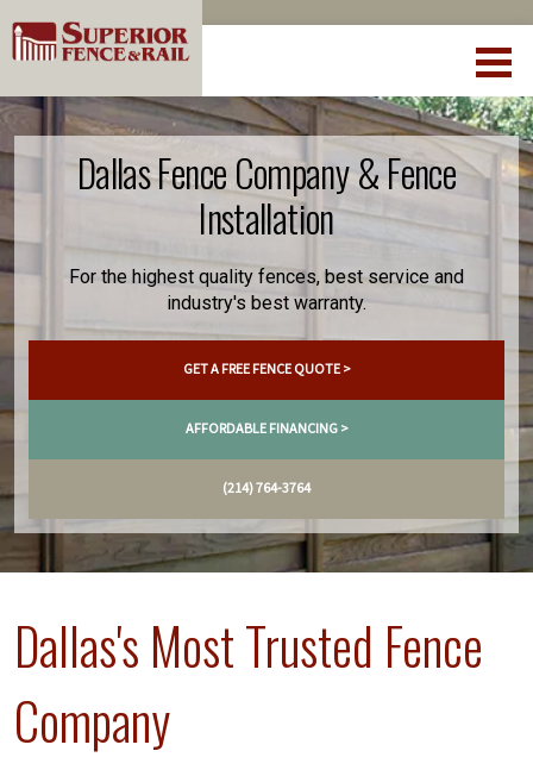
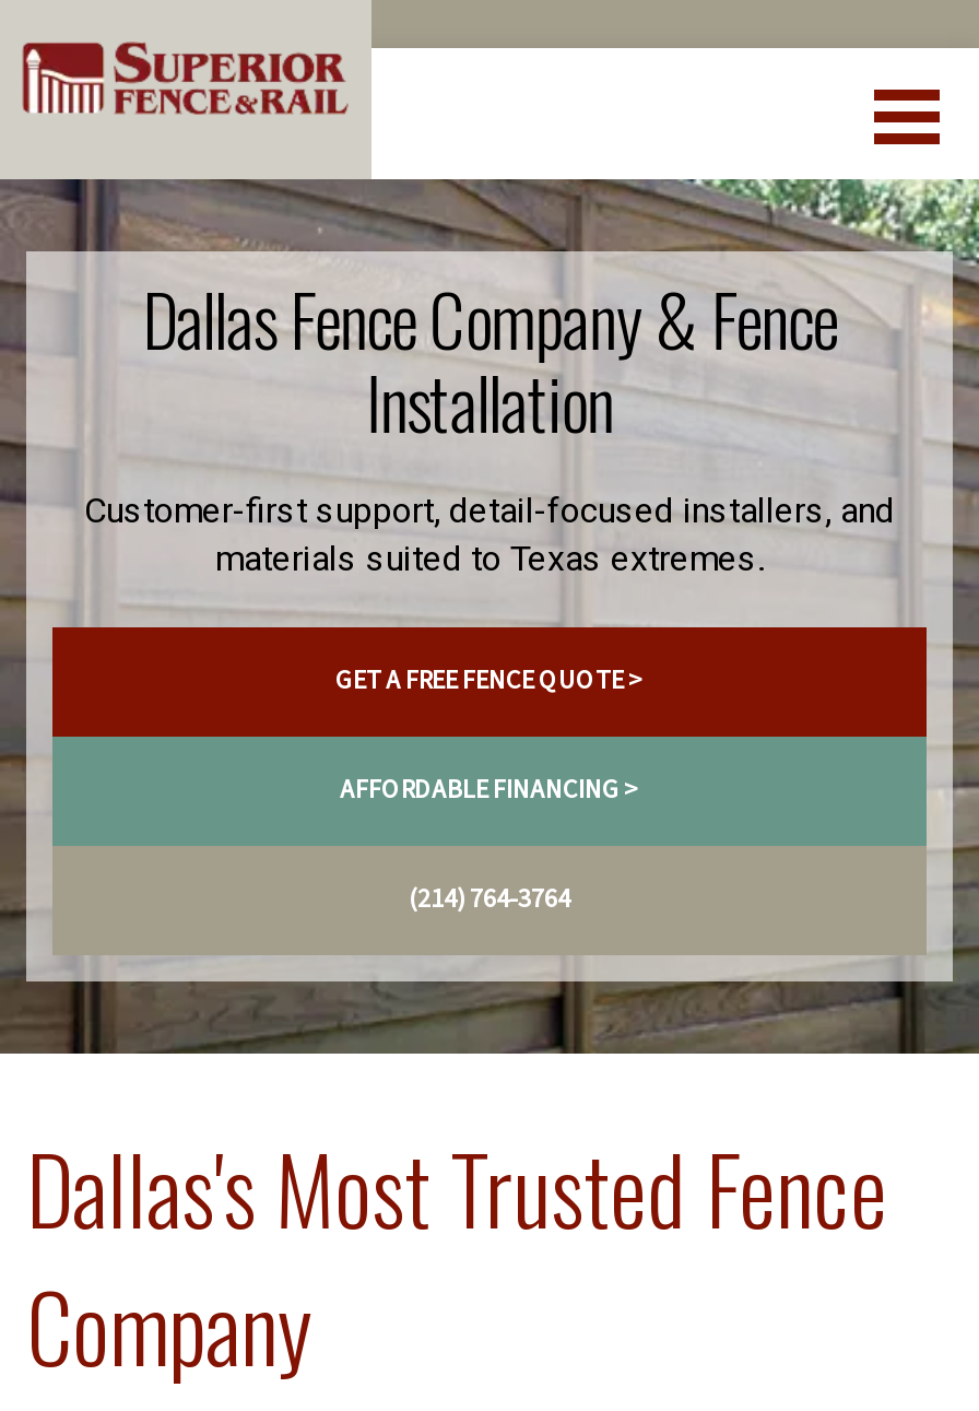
[69,265,464,314] For the highest quality fences, best service and | industry's best warranty. -> [84,490,895,579] Customer-first support, detail-focused installers, and | materials suited to Texas extremes.

